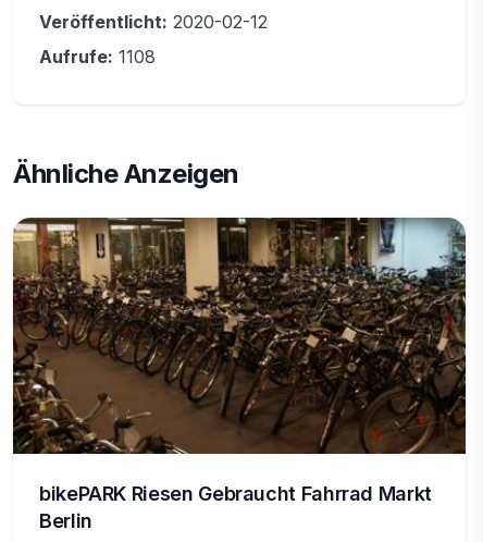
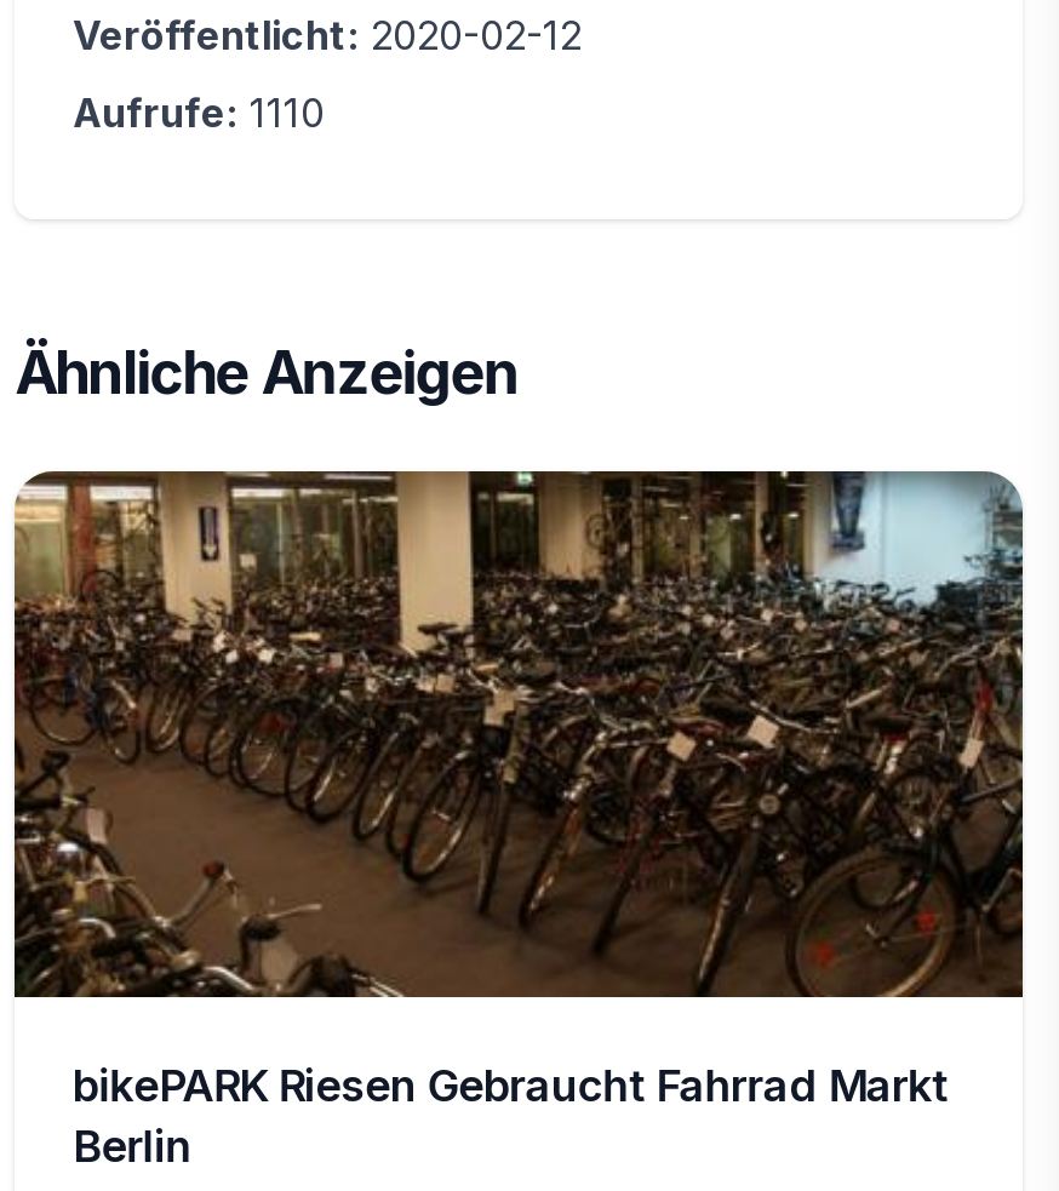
[39,45,156,67] Aufrufe: 1108 -> [73,88,325,136] Aufrufe: 1110

